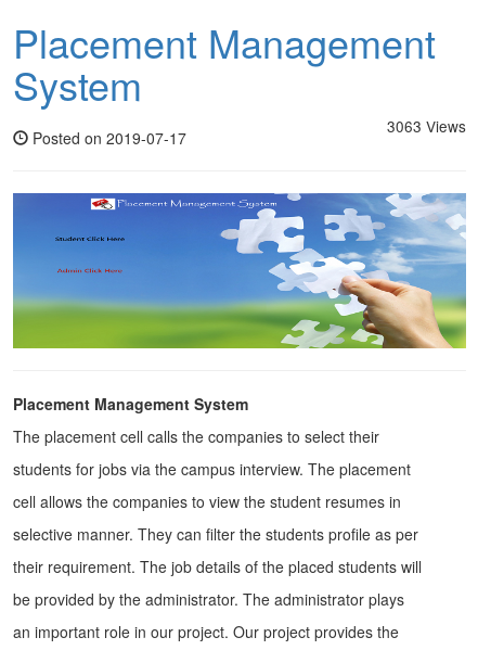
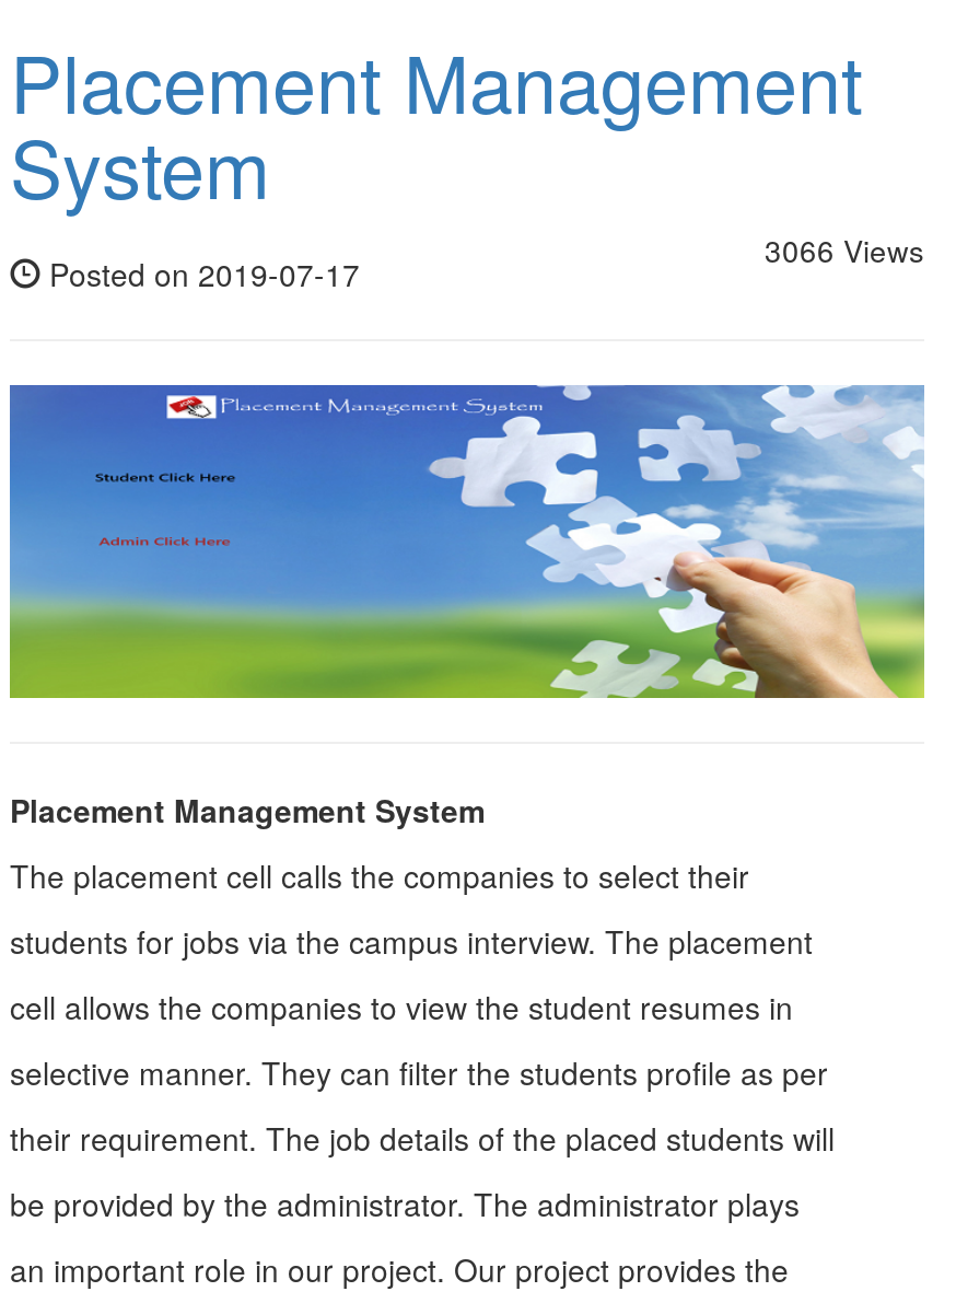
[387,115,466,137] 3063 Views -> [765,228,924,271] 3066 Views

